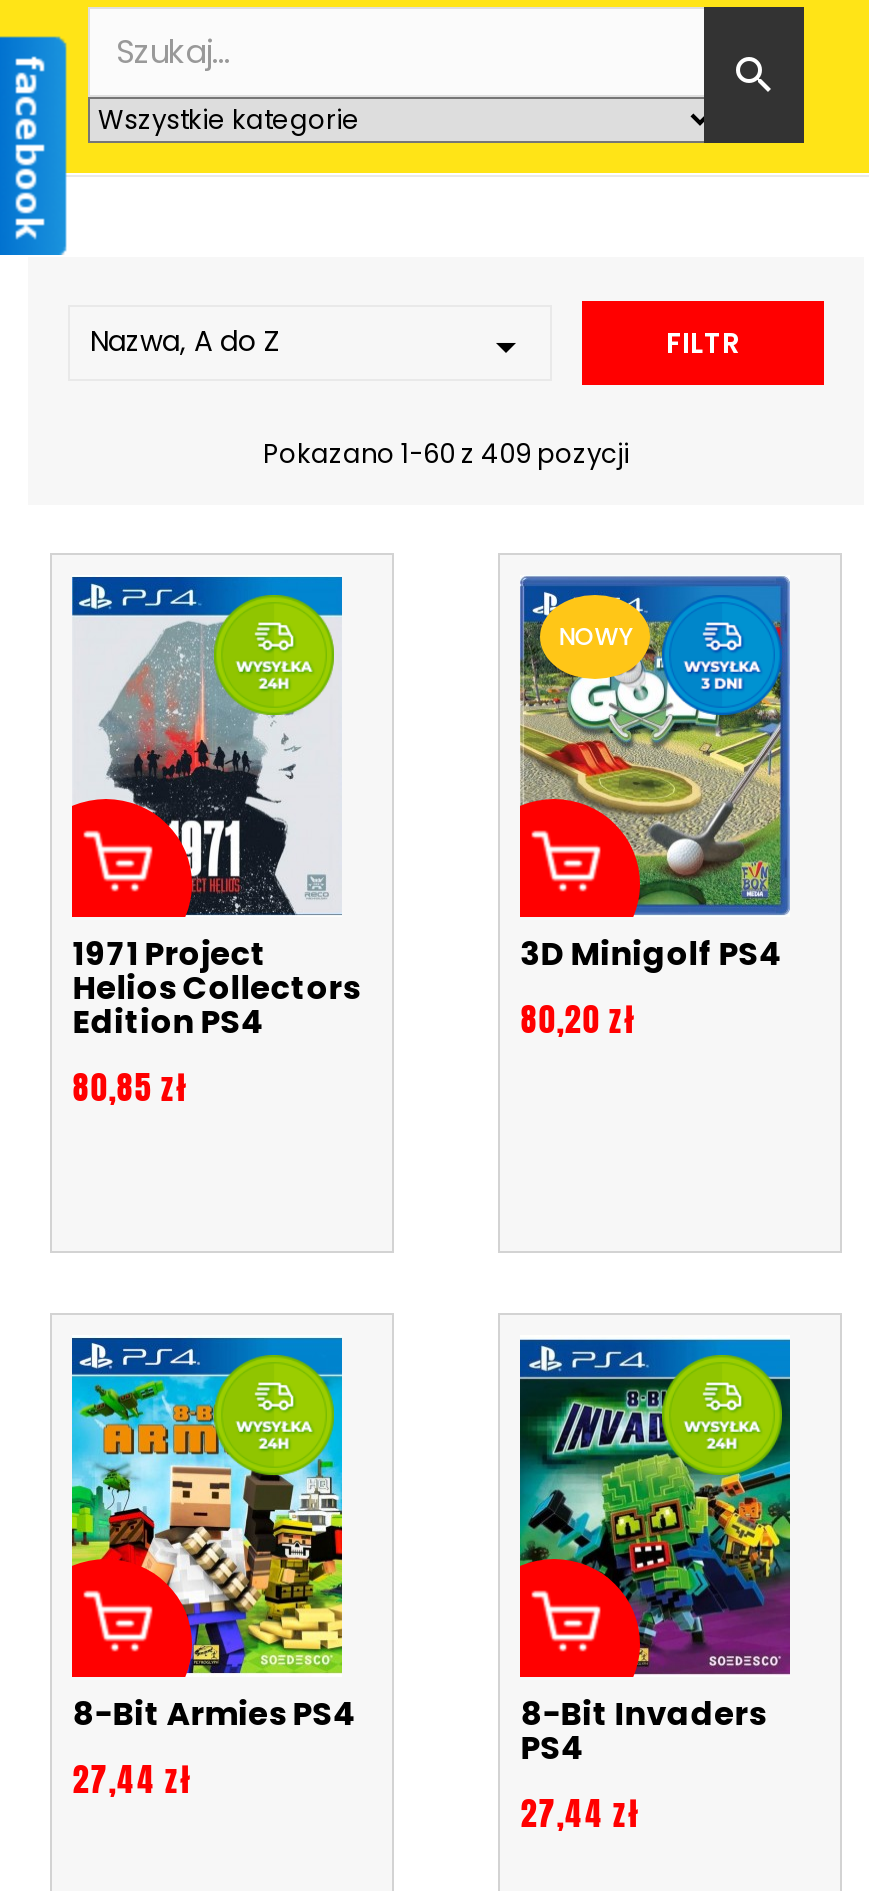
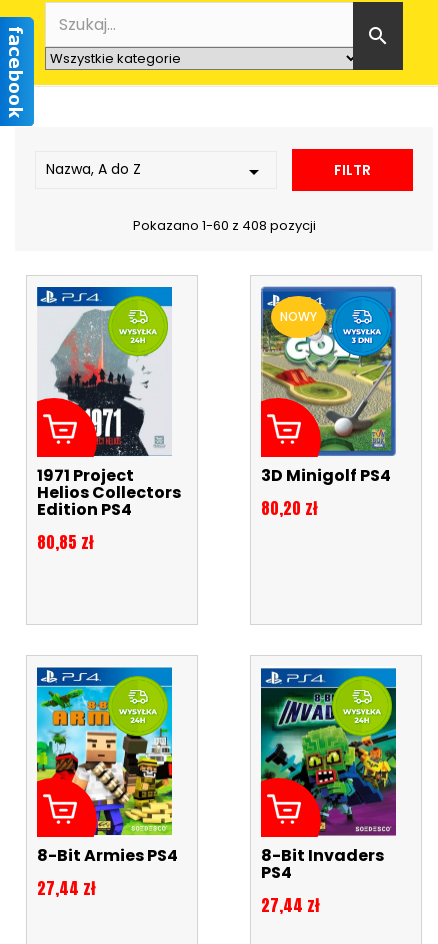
[263,435,629,473] Pokazano 1-60 z 409 pozycji -> [132,216,315,235] Pokazano 1-60 z 408 pozycji

